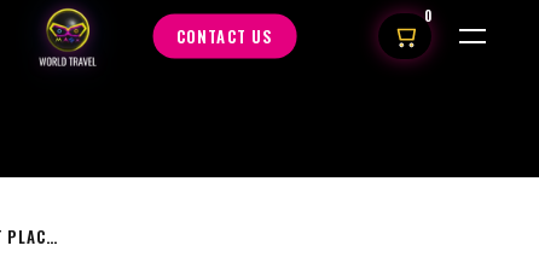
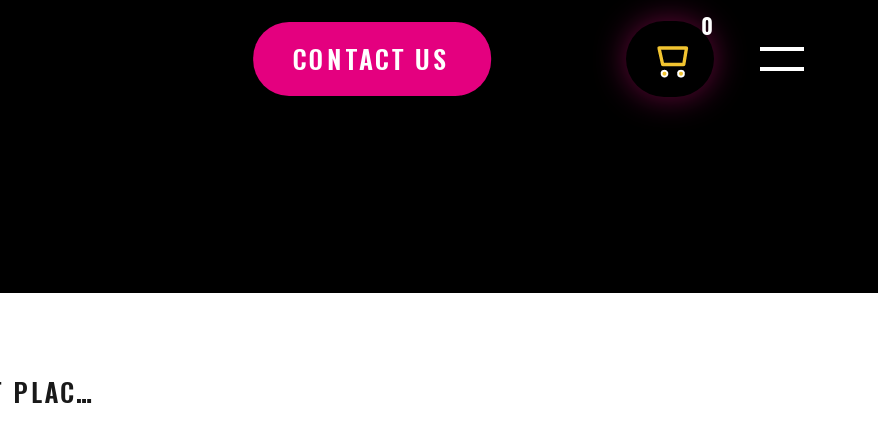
[39,6,97,68] [image] -> none

